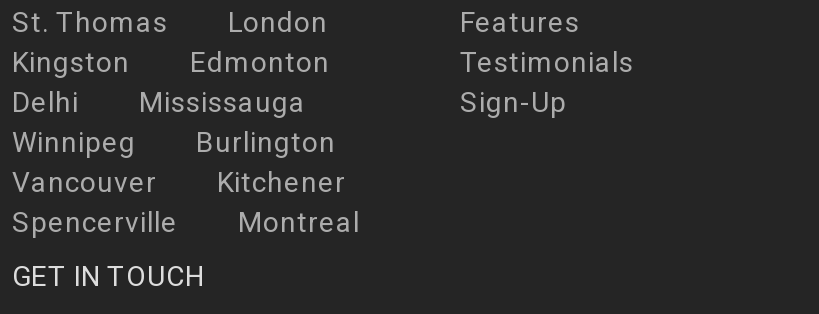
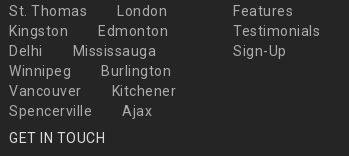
[238,206,360,238] Montreal -> [122,103,152,119] Ajax

